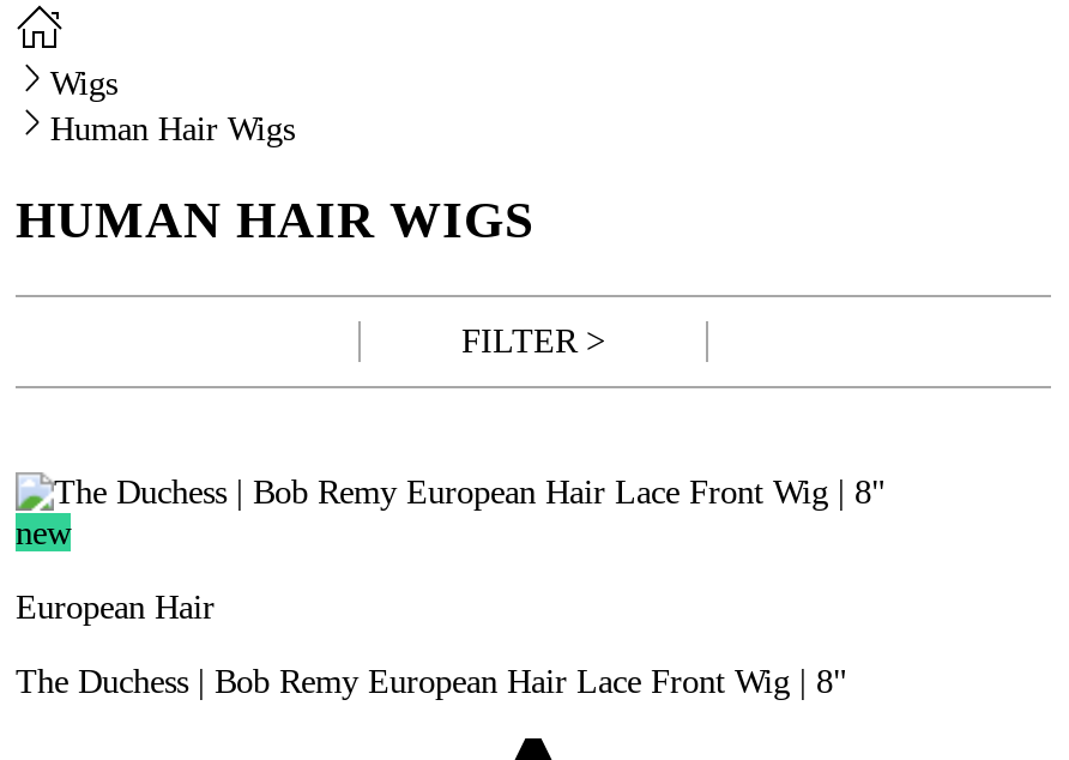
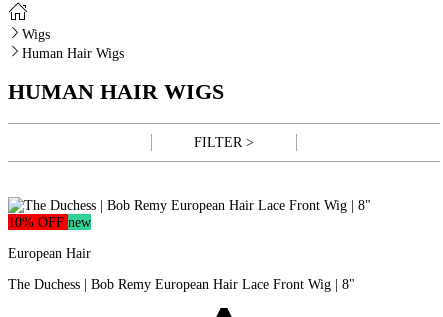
[16,512,71,551] new -> [8,214,91,230] 10% OFFnew

